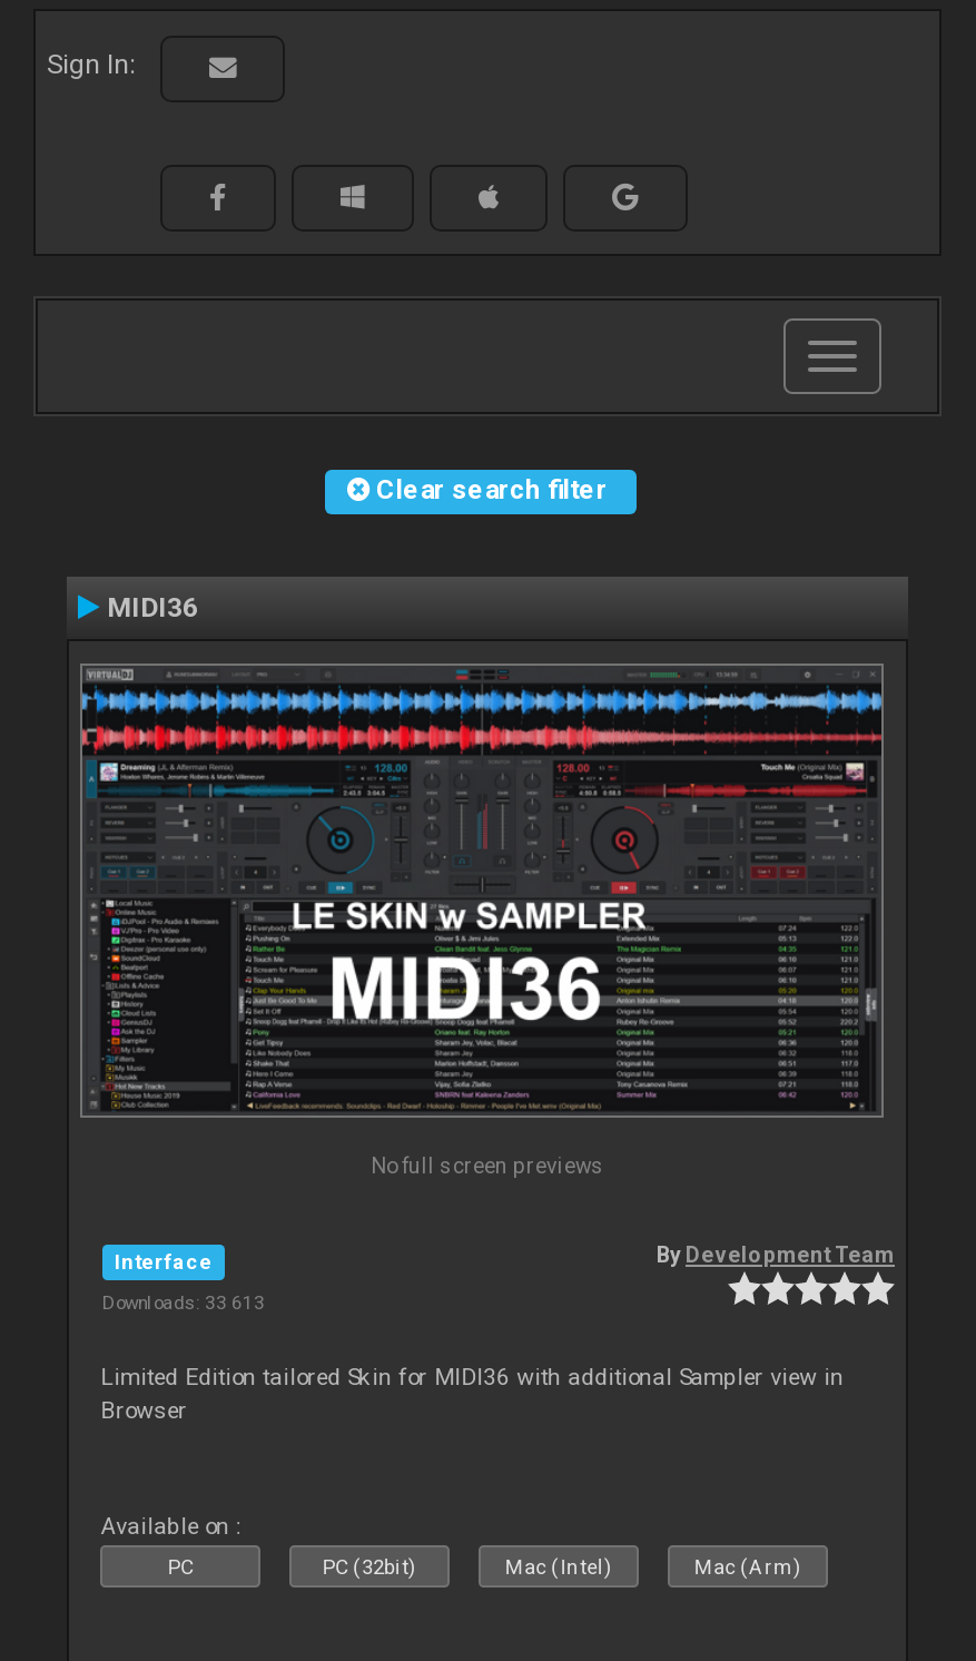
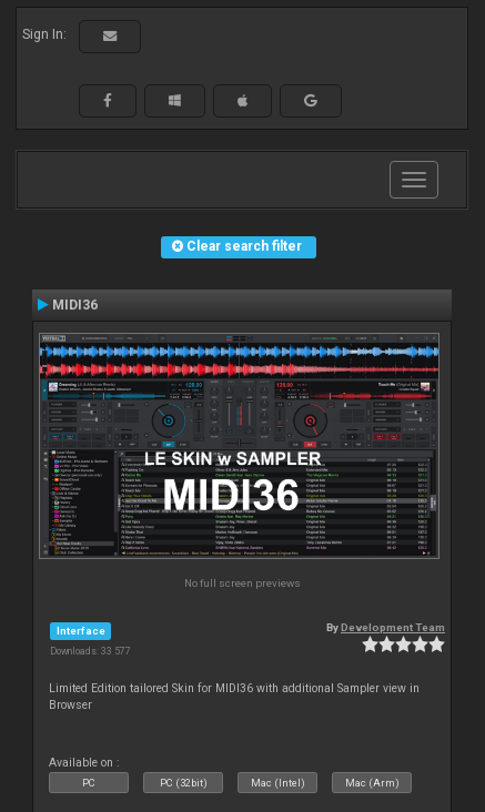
[102,1291,265,1313] Downloads: 33 613 -> [50,645,131,656] Downloads: 33 577

